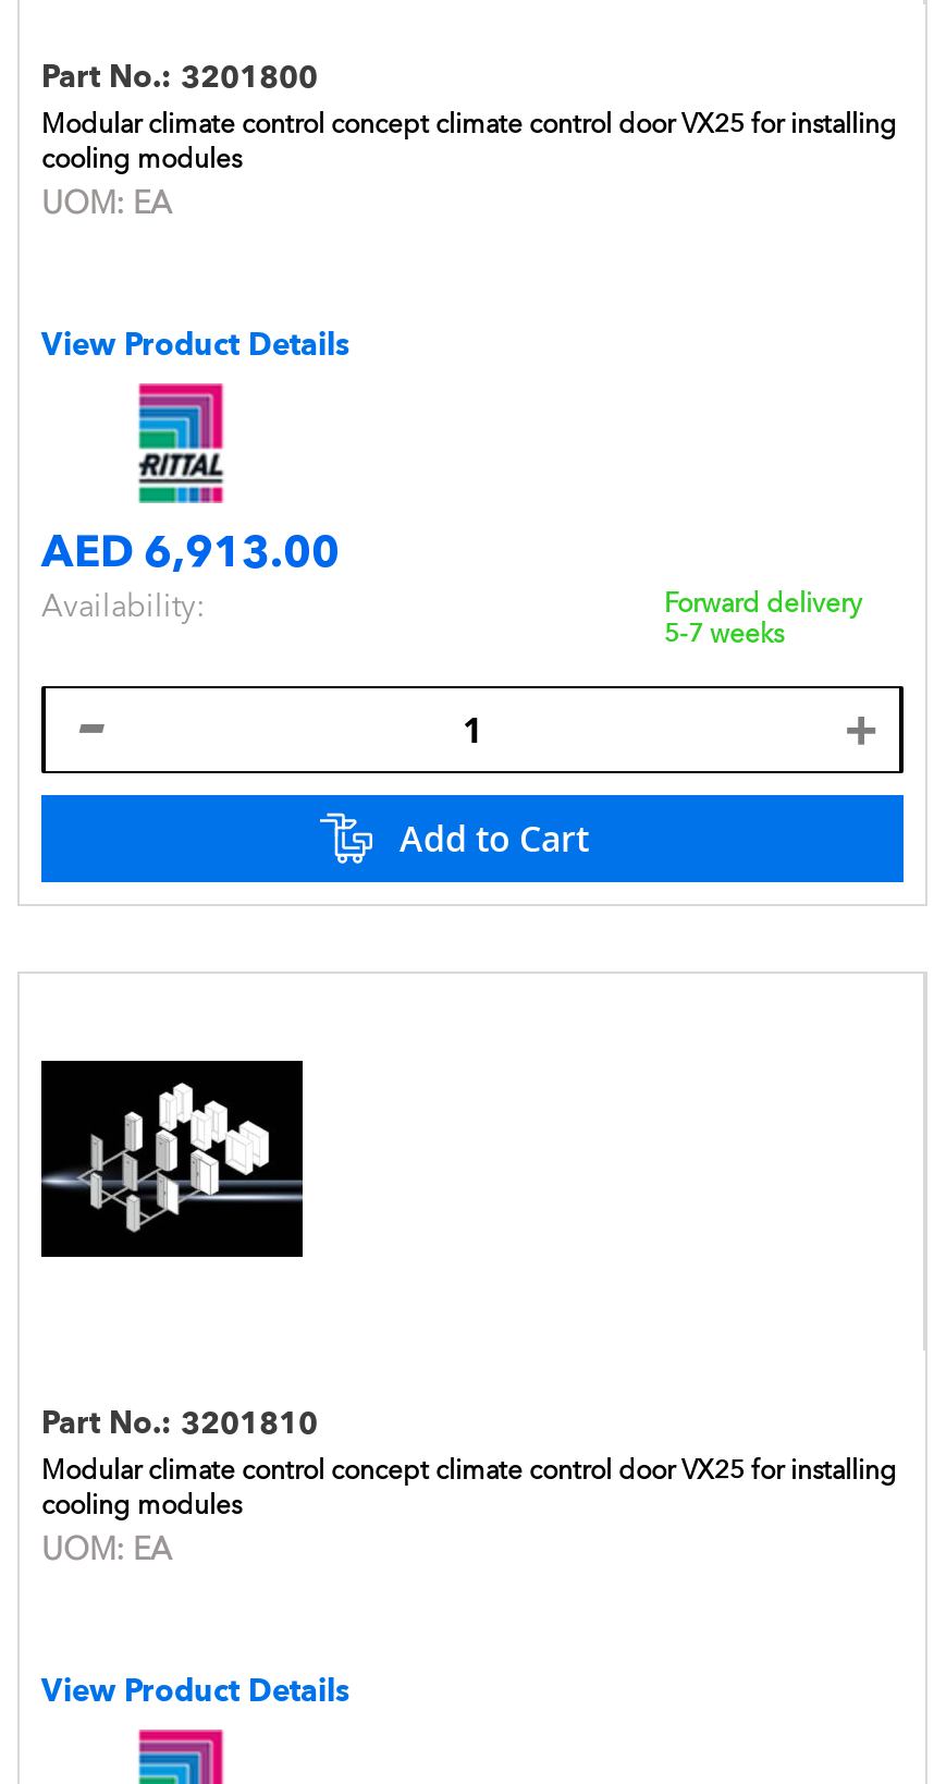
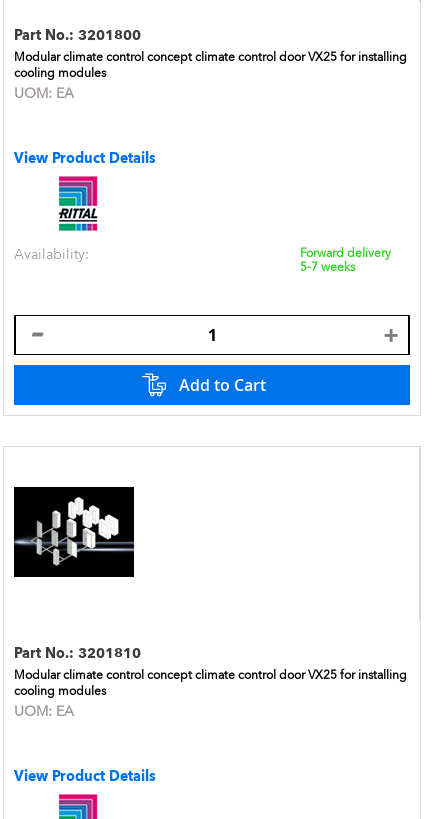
[41,525,340,577] AED 6,913.00 -> none
moved [41,588,862,649] -> [14,246,391,274]: Availability: | Forward delivery | 5-7 weeks

